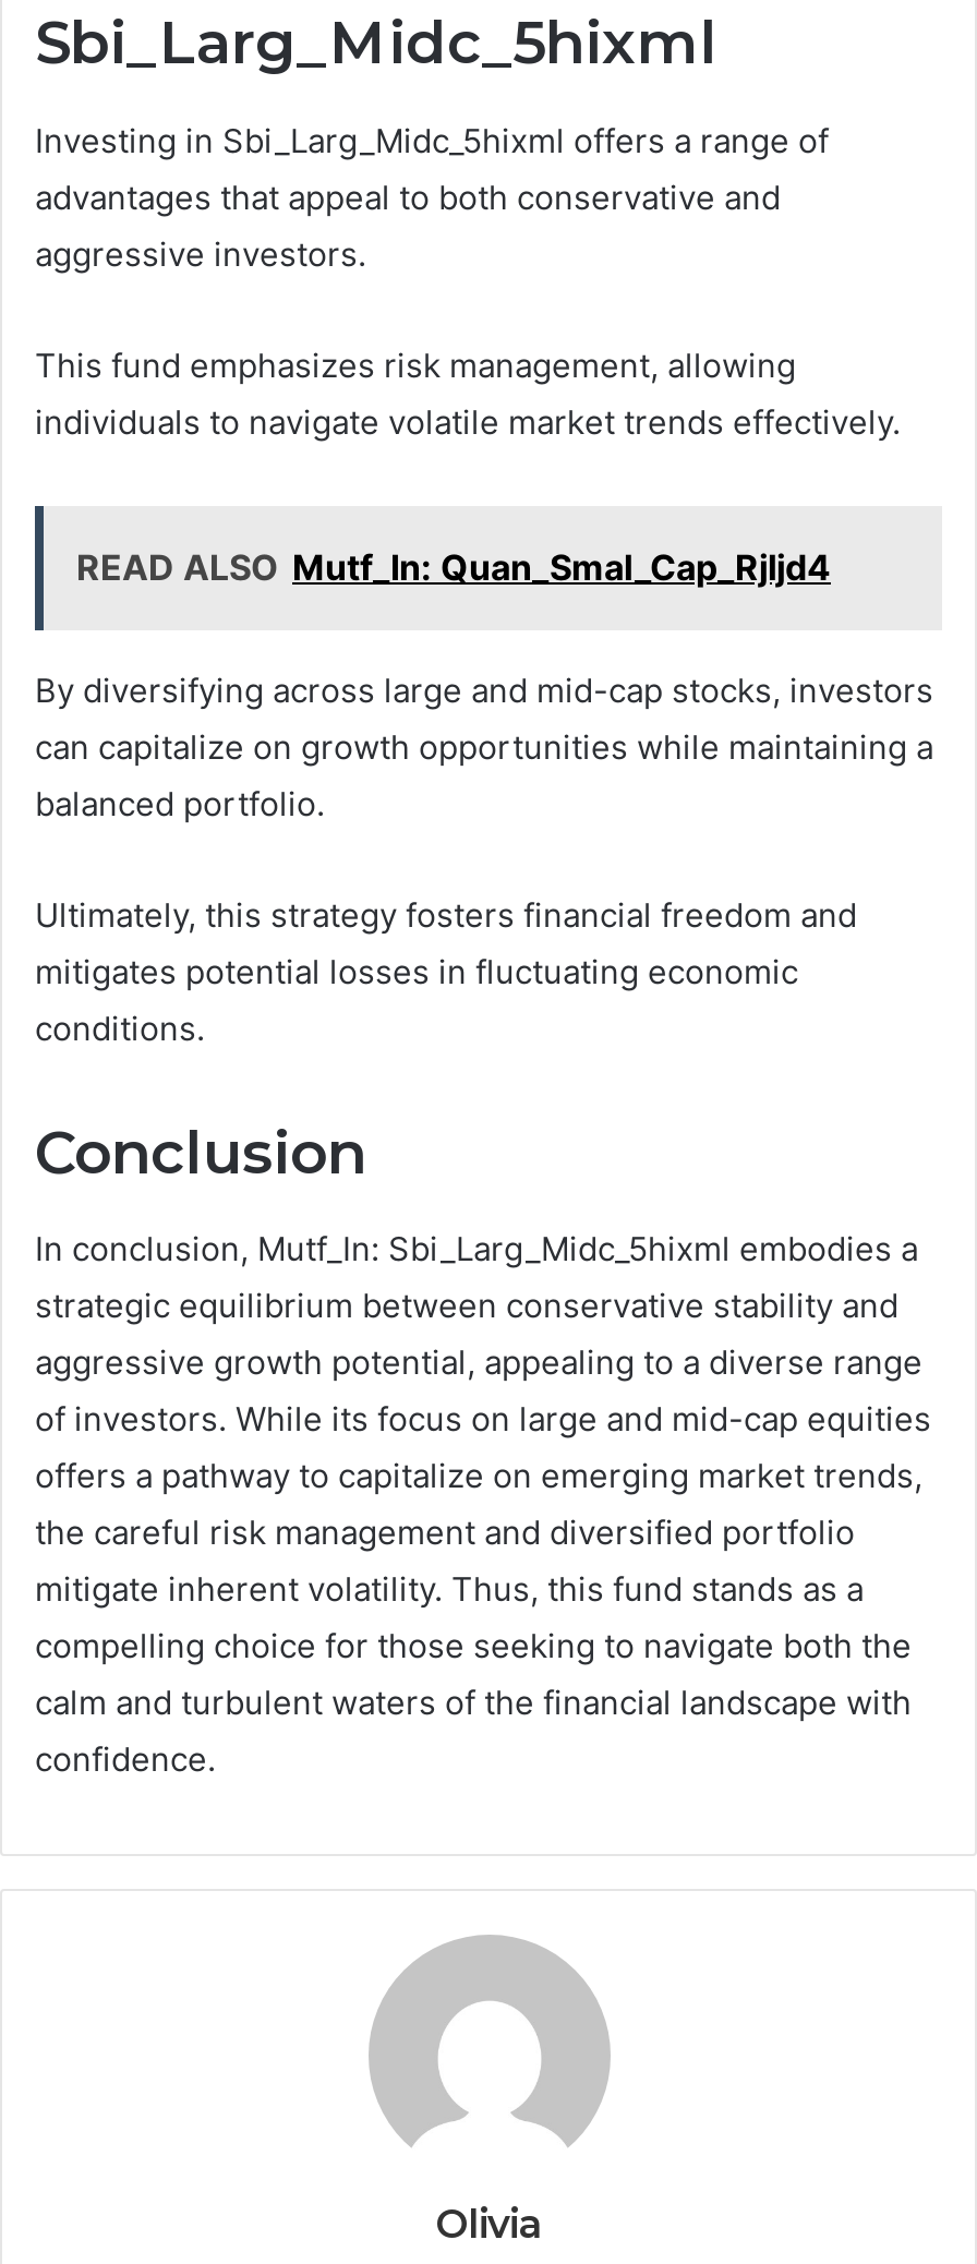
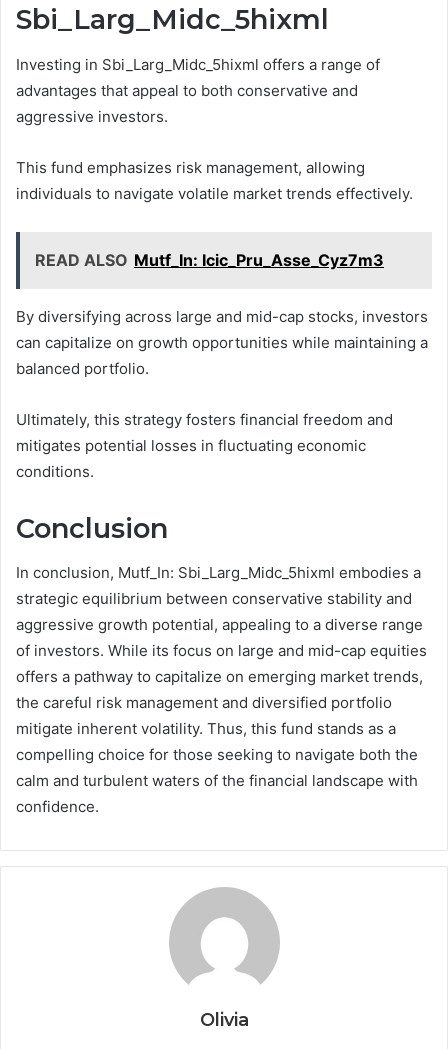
[76,545,831,588] READ ALSO Mutf_In: Quan_Smal_Cap_Rjljd4 -> [35,250,384,270] READ ALSO Mutf_In: Icic_Pru_Asse_Cyz7m3

